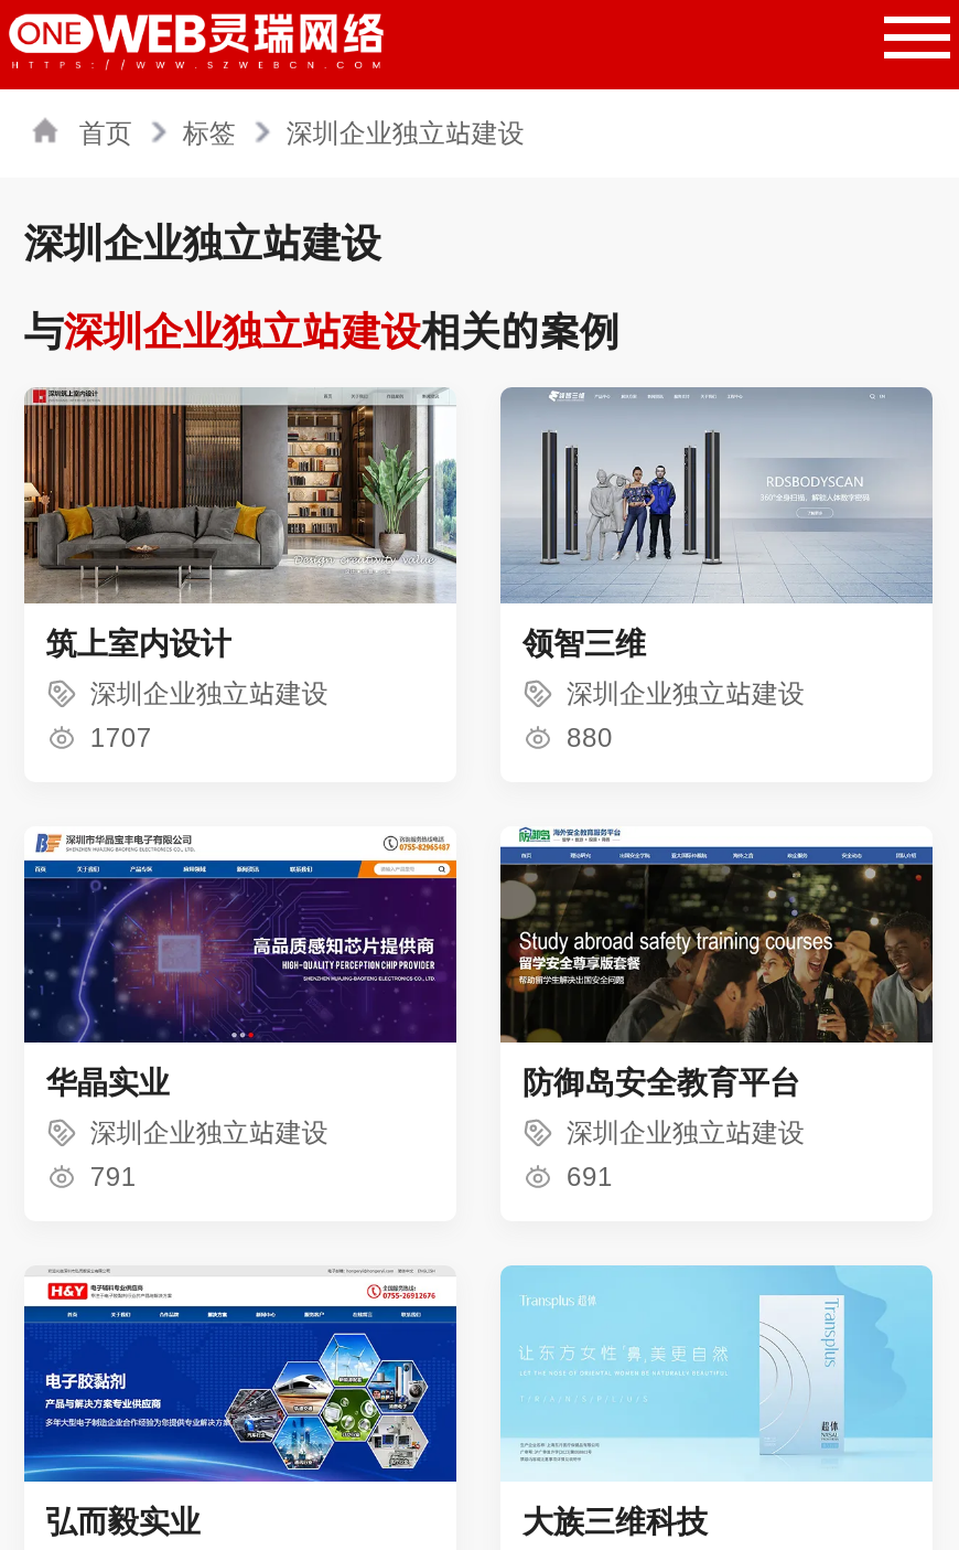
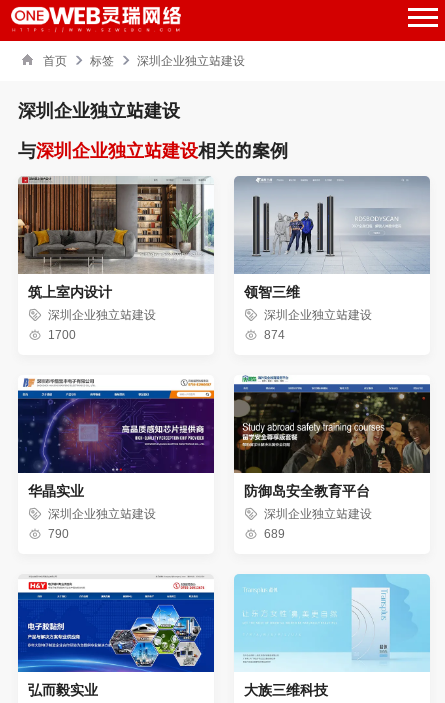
[90,718,152,756] 1707 -> [48,326,76,343] 1700
[567,718,613,756] 880 -> [264,326,285,343] 874
[90,1157,136,1195] 791 -> [48,525,69,542] 790
[567,1157,613,1195] 691 -> [264,525,285,542] 689

